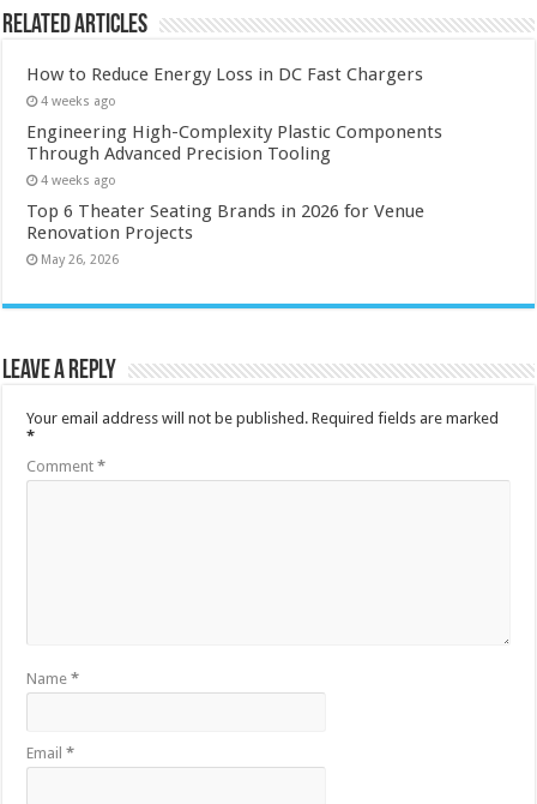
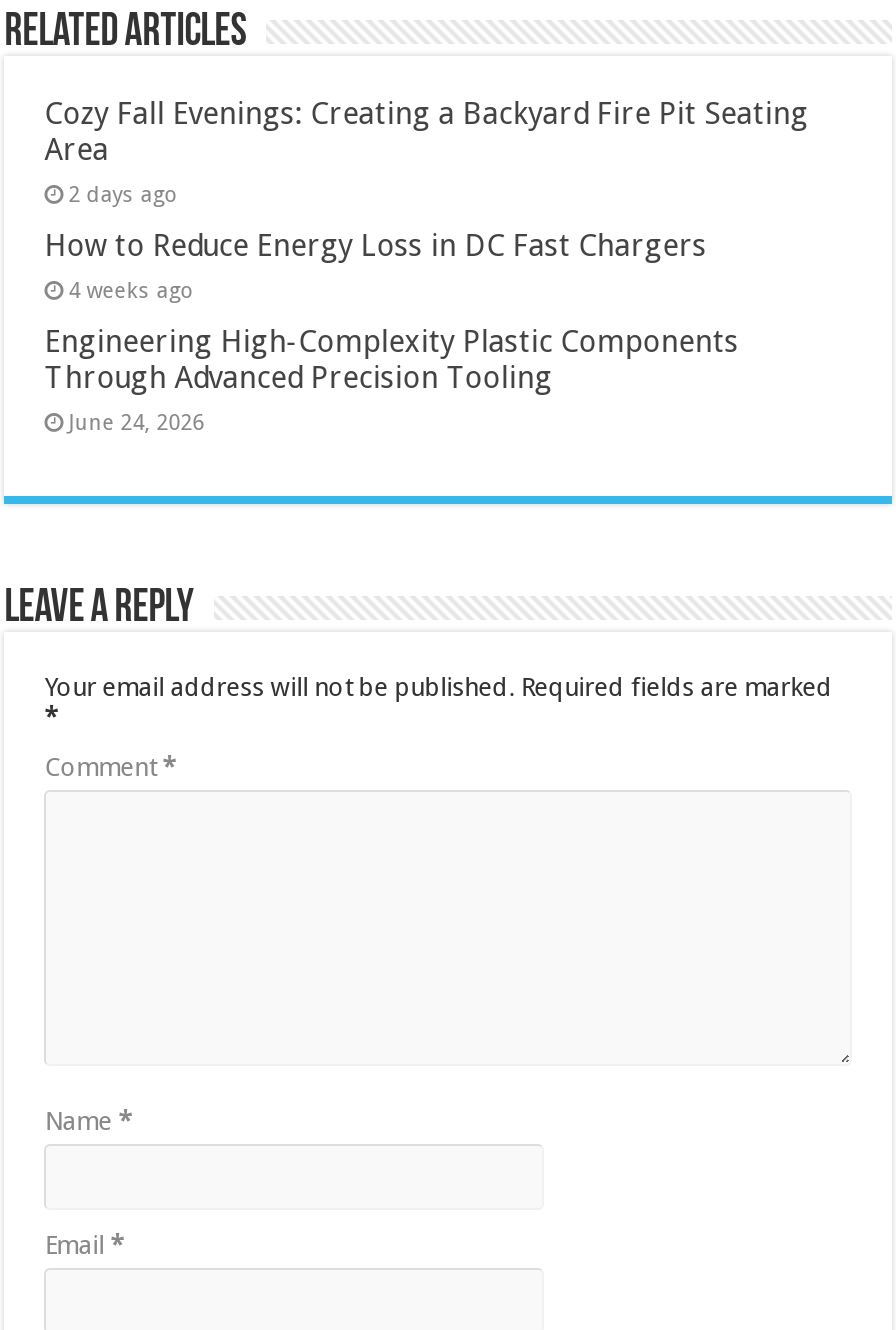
none -> [44,95,808,207] Cozy Fall Evenings: Creating a Backyard Fire Pit Seating | Area | 2 days ago
moved [27,63,443,164] -> [44,227,738,395]: How to Reduce Energy Loss in DC Fast Chargers | 4 weeks ago | Engineering High-Complexity Plastic Components | Through Advanced Precision Tooling
[27,172,425,267] 4 weeks ago | Top 6 Theater Seating Brands in 2026 for Venue | Renovation Projects | May 26, 2026 -> [68,409,204,435] June 24, 2026

